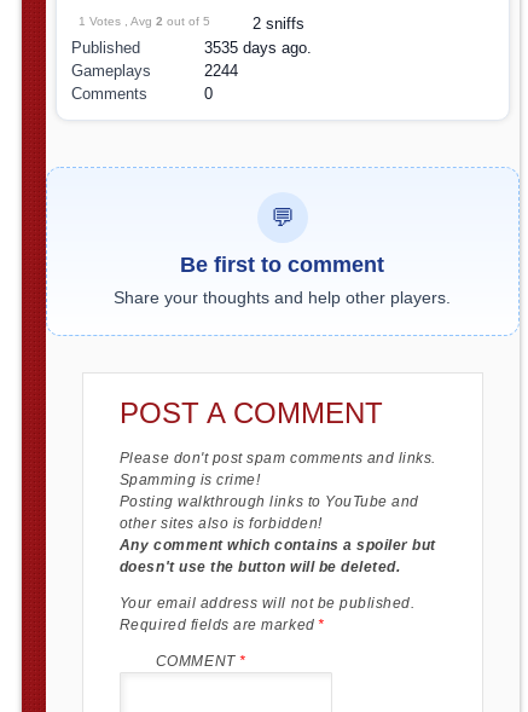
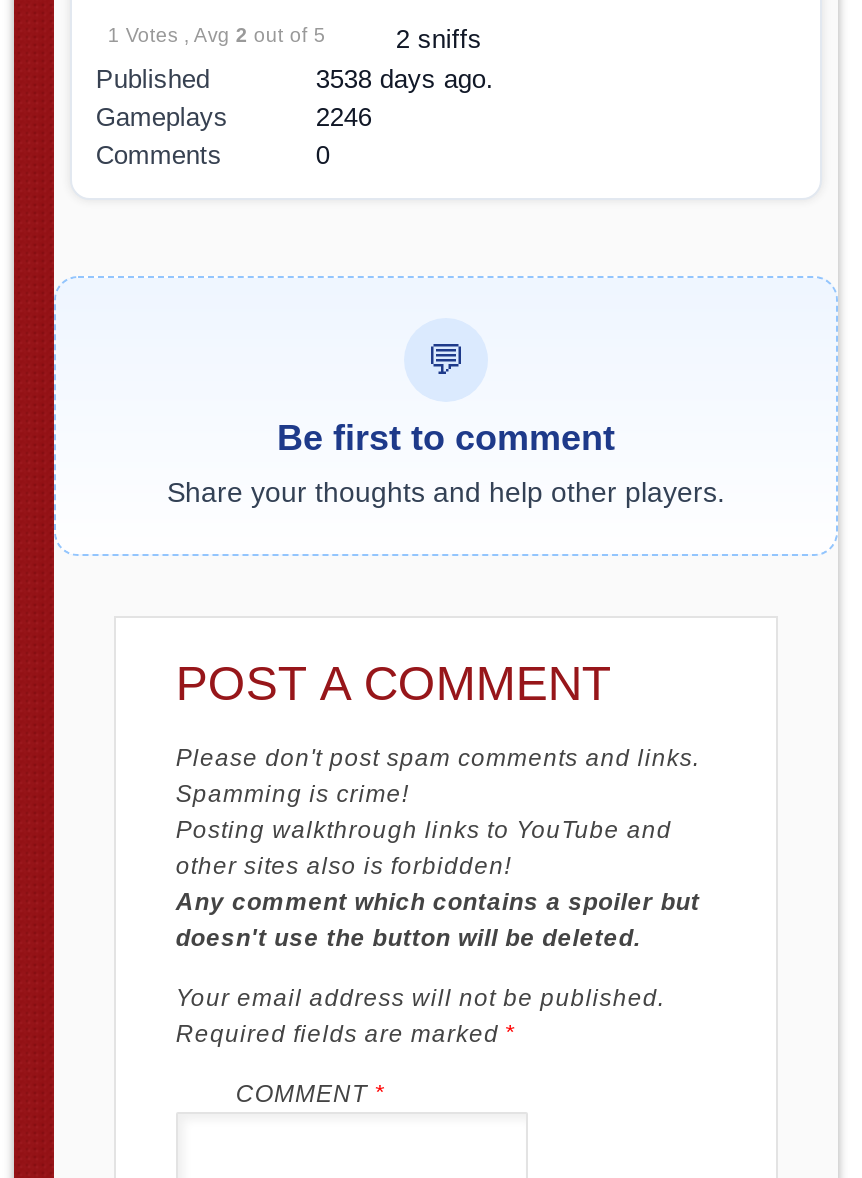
[204,39,312,57] 3535 days ago. -> [316,64,494,94] 3538 days ago.
[204,62,238,80] 2244 -> [316,102,372,132] 2246

